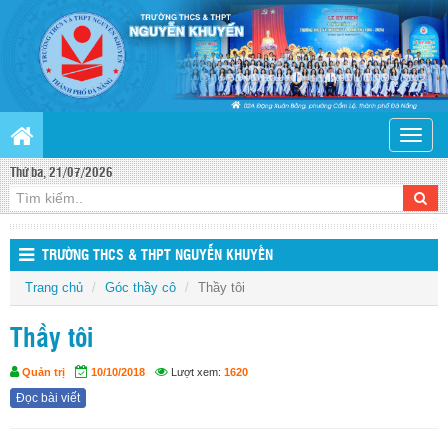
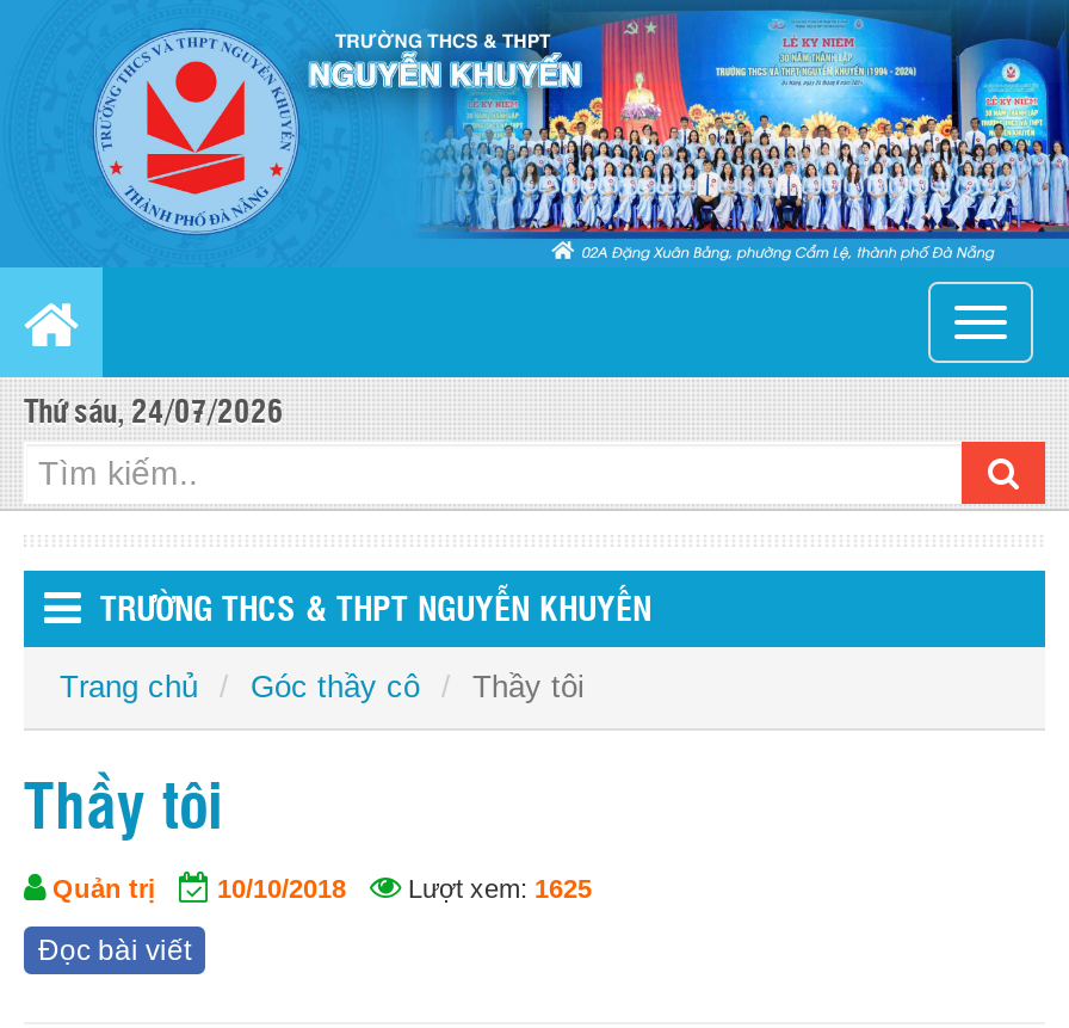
[10,167,113,180] Thứ ba, 21/07/2026 -> [24,399,284,430] Thứ sáu, 24/07/2026
[91,366,248,378] 10/10/2018 Lượt xem: 1620 -> [217,874,592,903] 10/10/2018 Lượt xem: 1625

